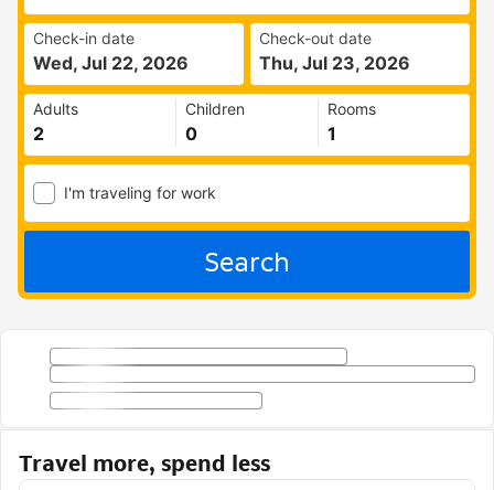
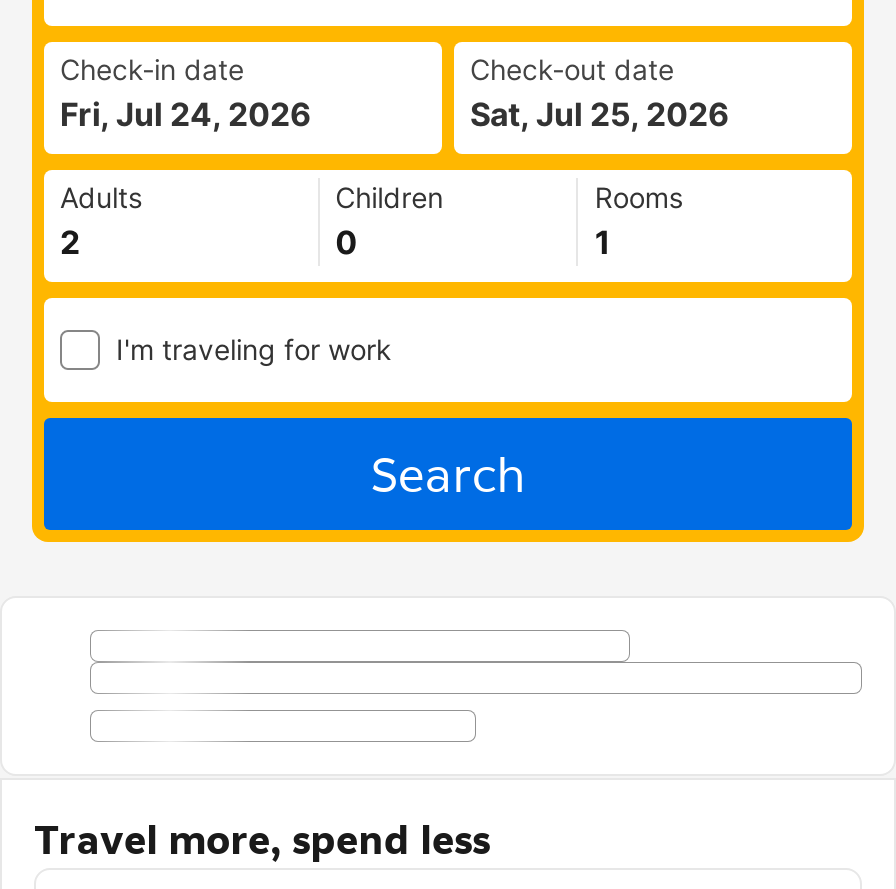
[33,52,189,74] Wed, Jul 22, 2026 -> [60,94,312,134] Fri, Jul 24, 2026
[259,52,410,74] Thu, Jul 23, 2026 -> [470,94,730,134] Sat, Jul 25, 2026

